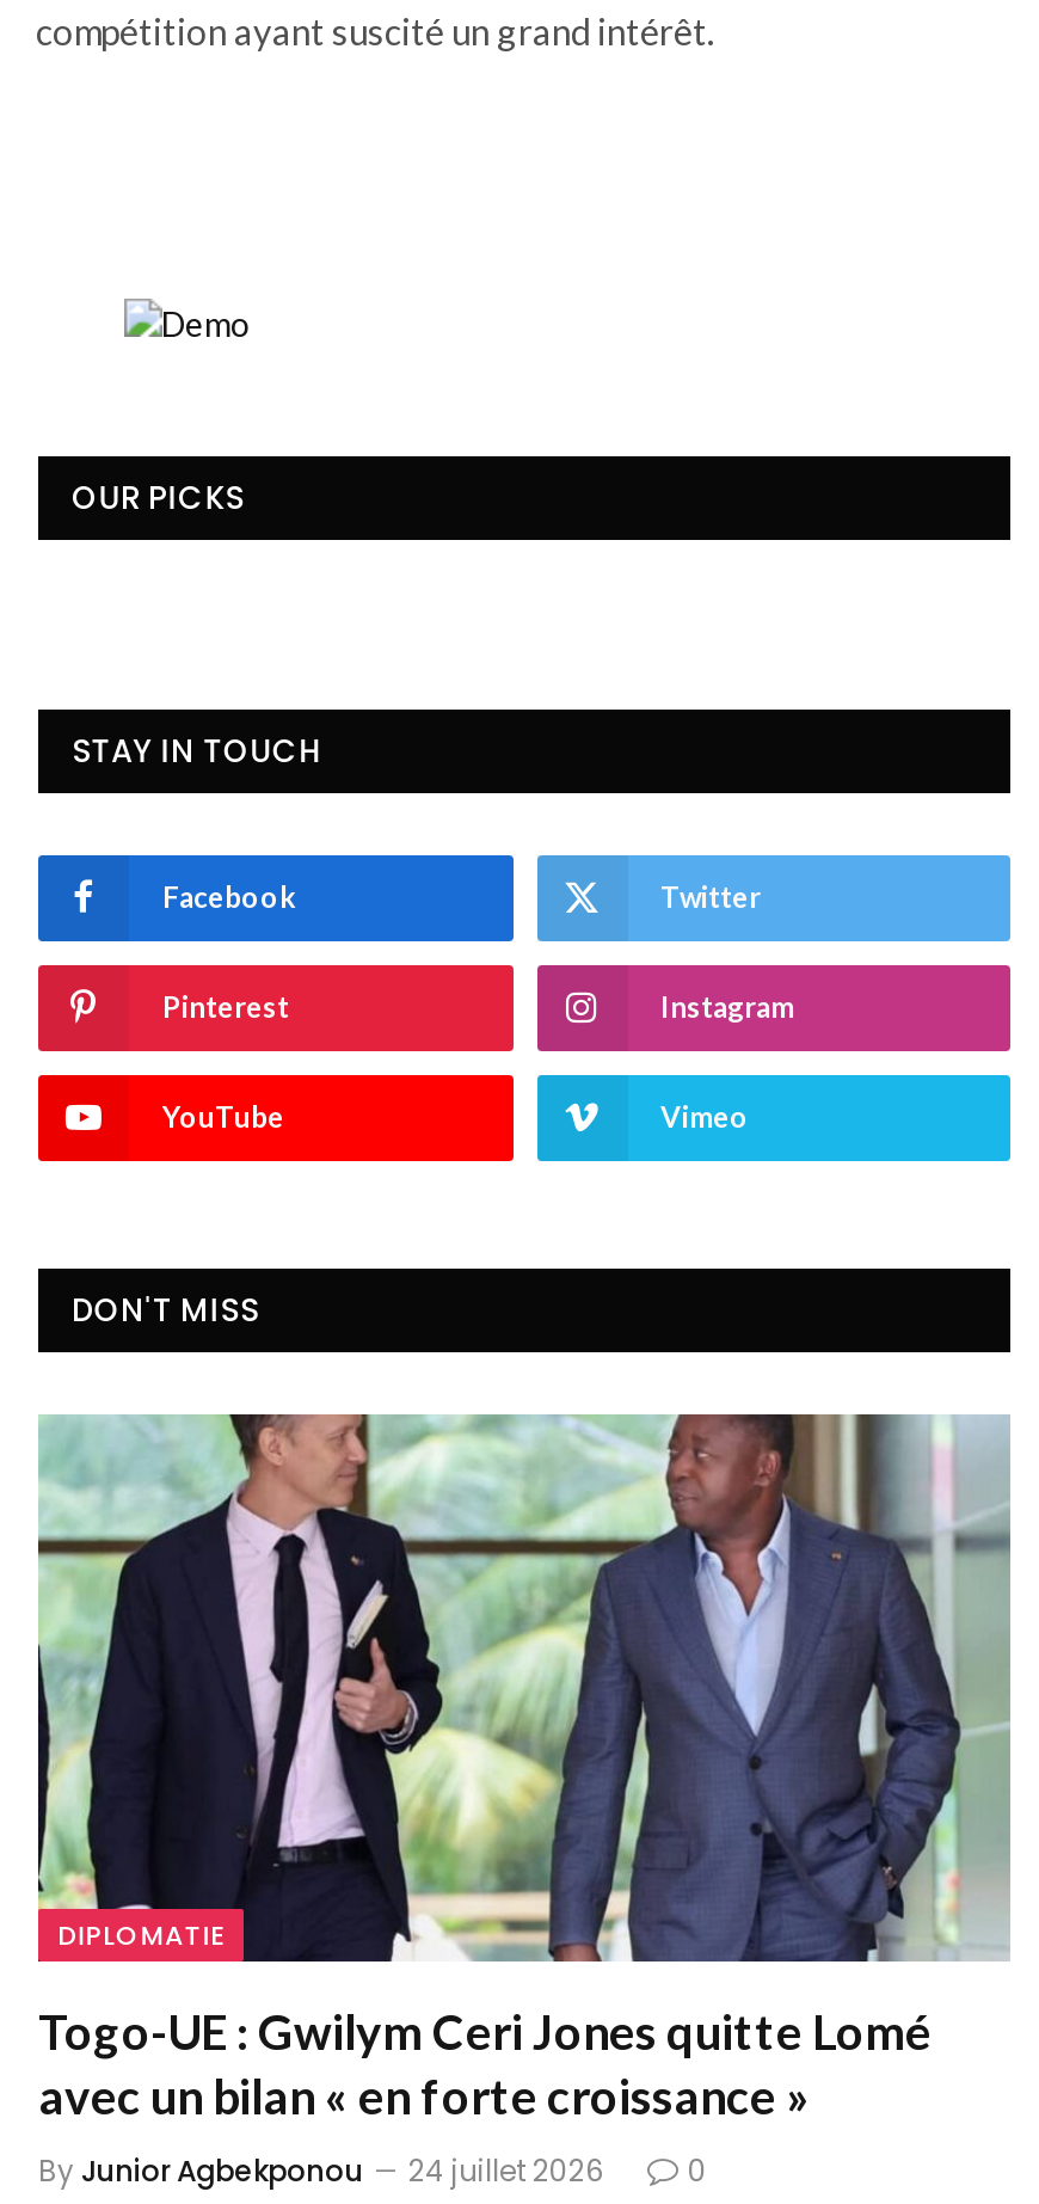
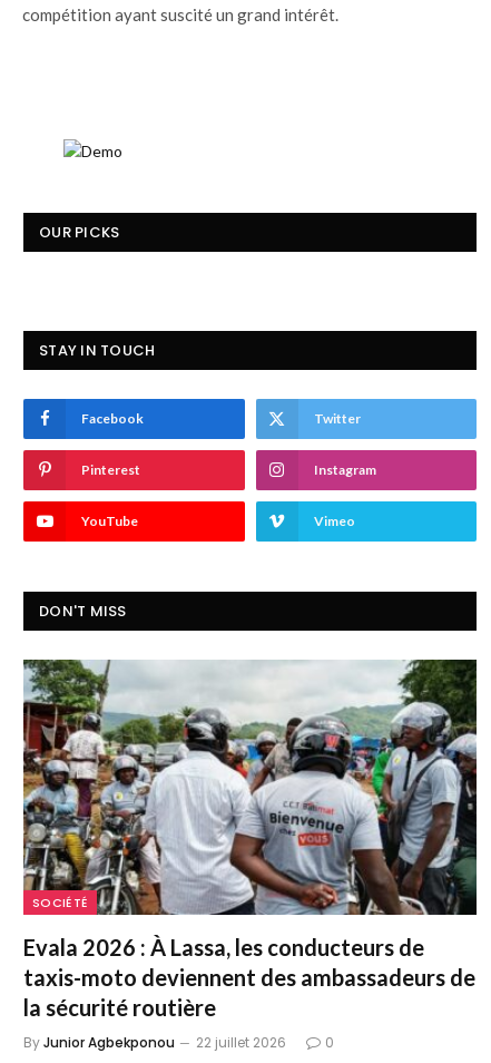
[38,1412,1010,1962] [image] | DIPLOMATIE -> [22,659,478,916] [image] | SOCIÉTÉ
[38,2002,932,2124] Togo-UE : Gwilym Ceri Jones quitte Lomé | avec un bilan « en forte croissance » -> [23,934,475,1021] Evala 2026 : À Lassa, les conducteurs de | taxis-moto deviennent des ambassadeurs de | la sécurité routière
[38,2150,604,2191] By Junior Agbekponou 24 juillet 2026 -> [23,1033,286,1052] By Junior Agbekponou 22 juillet 2026

